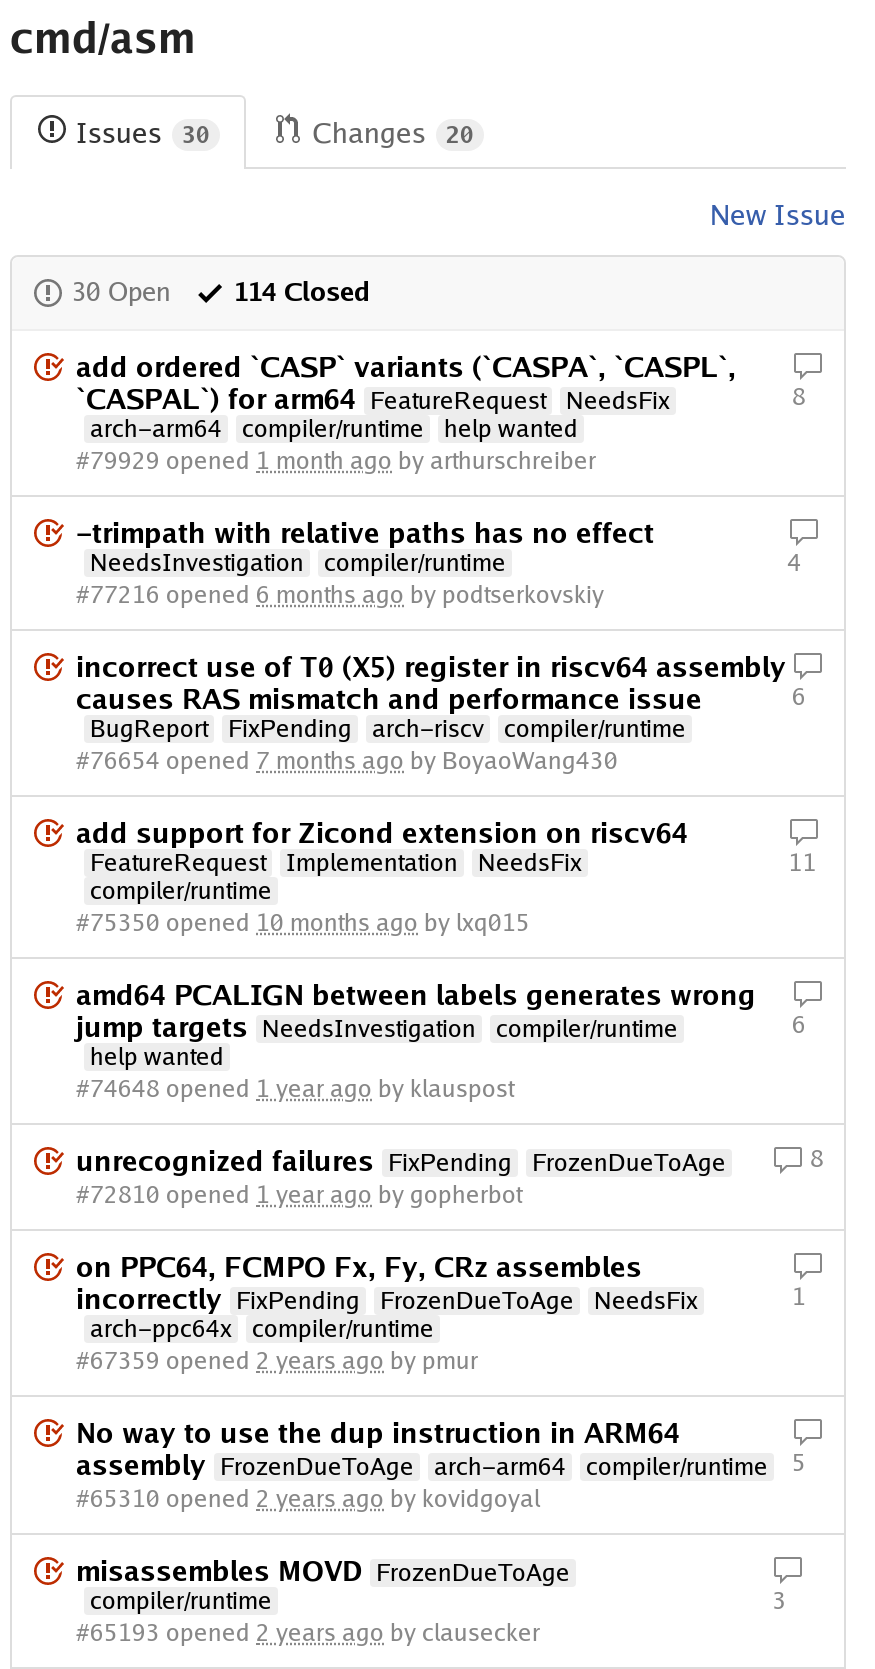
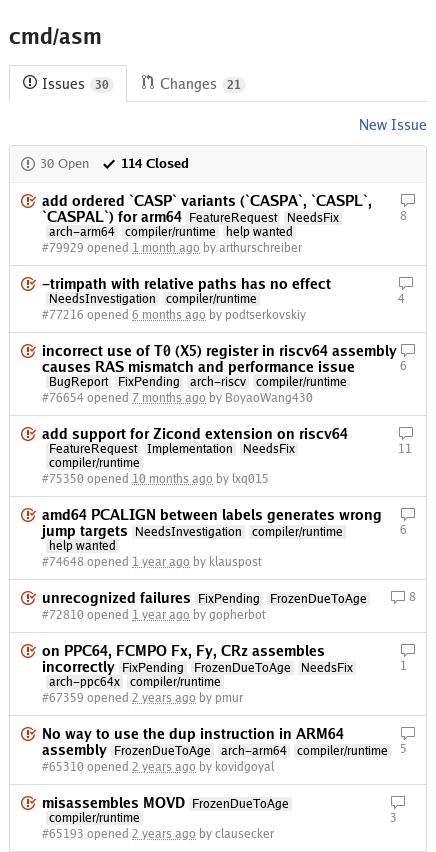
[312,118,474,150] Changes 20 -> [160,76,241,92] Changes 21

